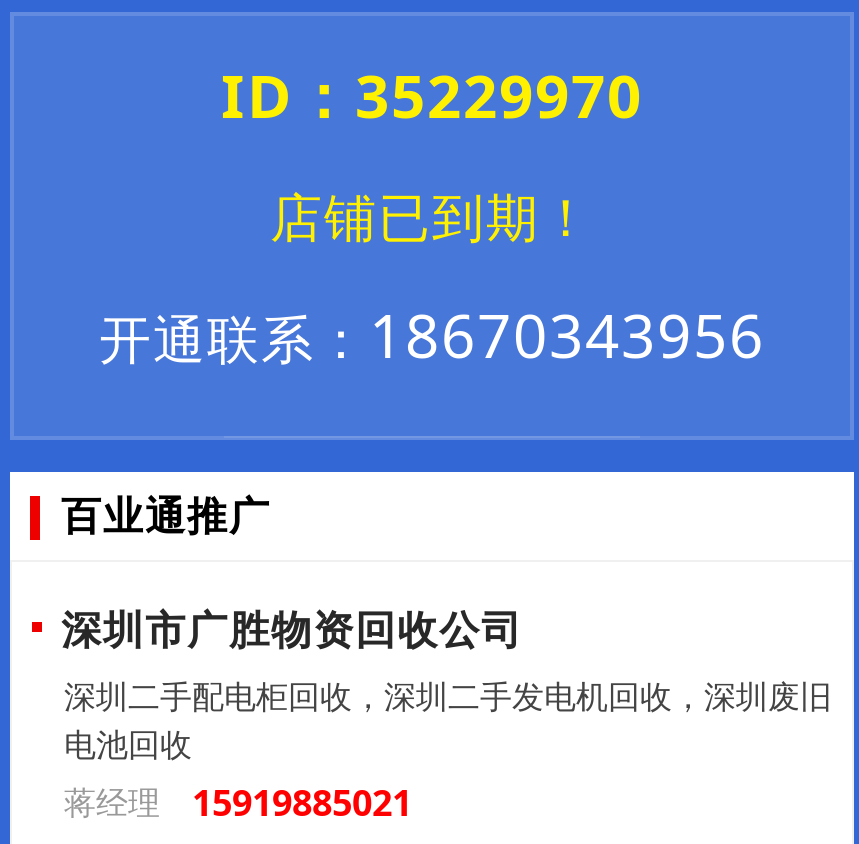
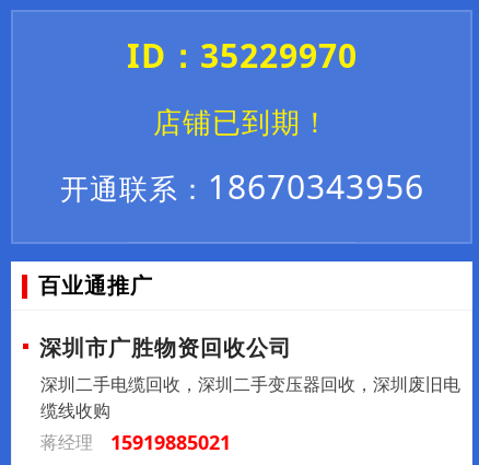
[64,674,832,766] 深圳二手配电柜回收，深圳二手发电机回收，深圳废旧 | 电池回收 -> [40,372,460,423] 深圳二手电缆回收，深圳二手变压器回收，深圳废旧电 | 缆线收购

